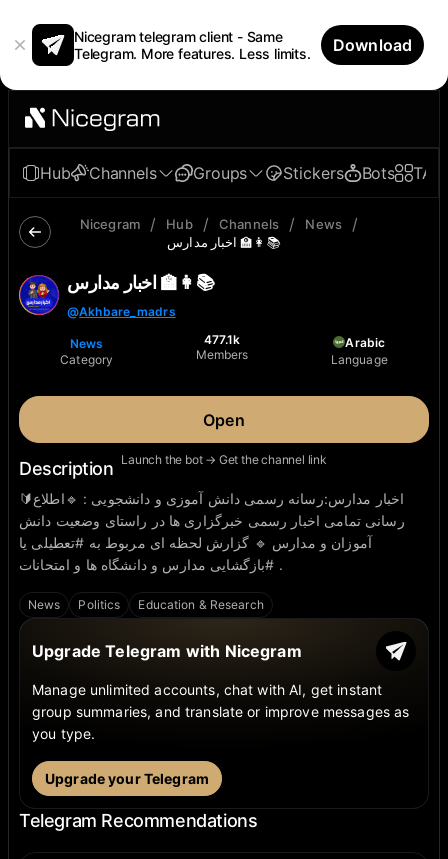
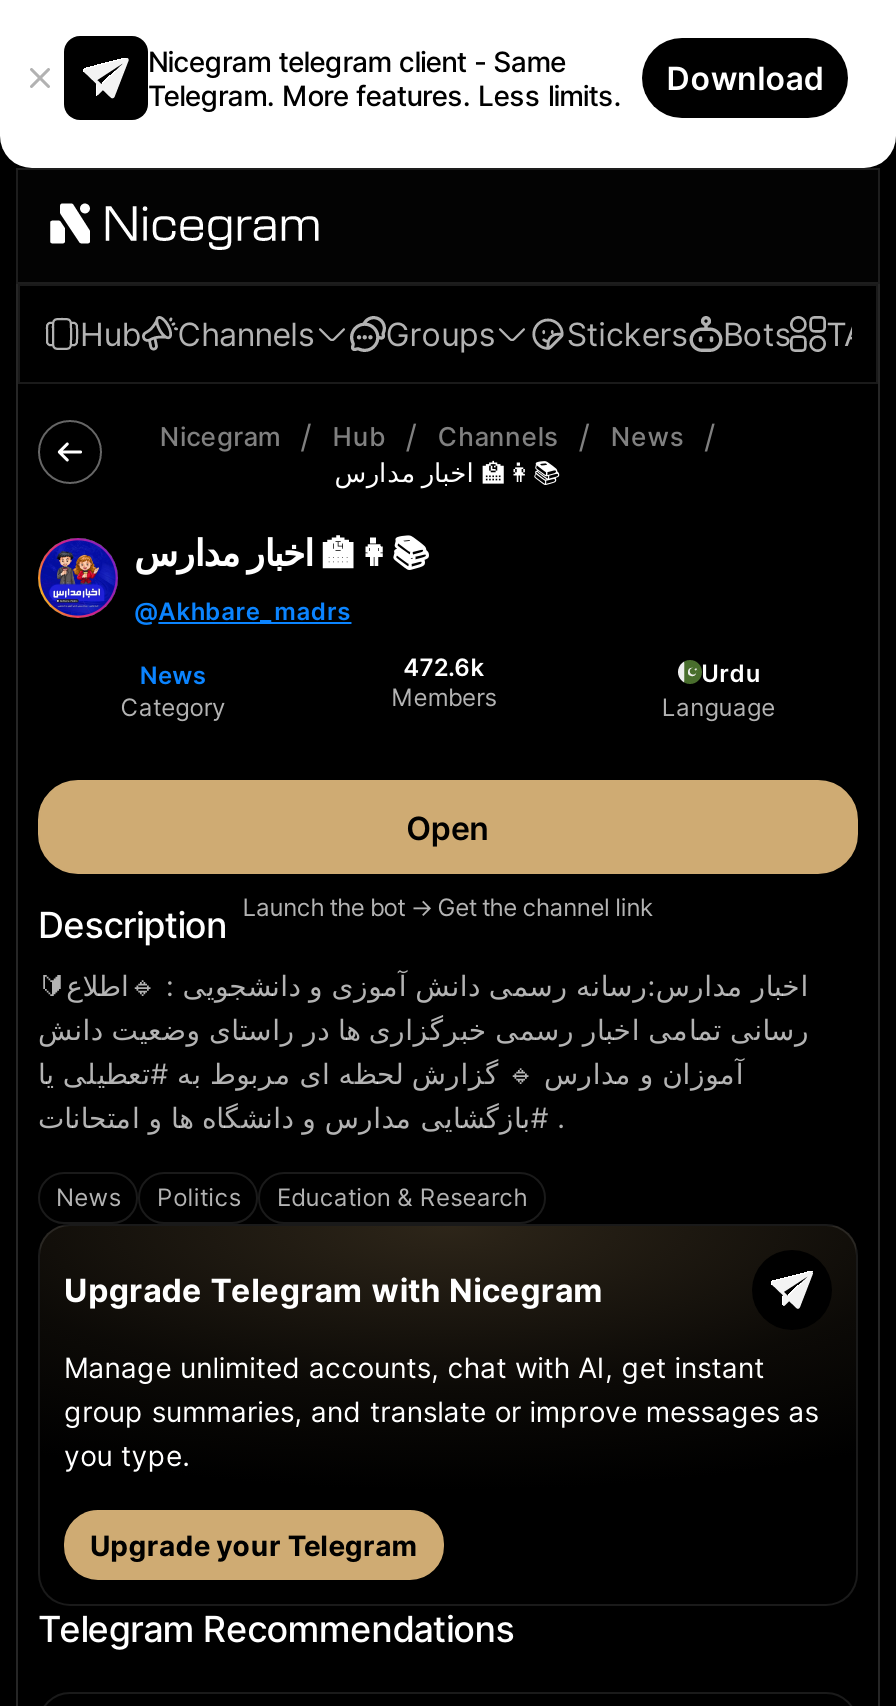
[204,332,240,347] 477.1k -> [403,652,485,682] 472.6k
[345,334,385,349] Arabic -> [701,657,760,687] Urdu

